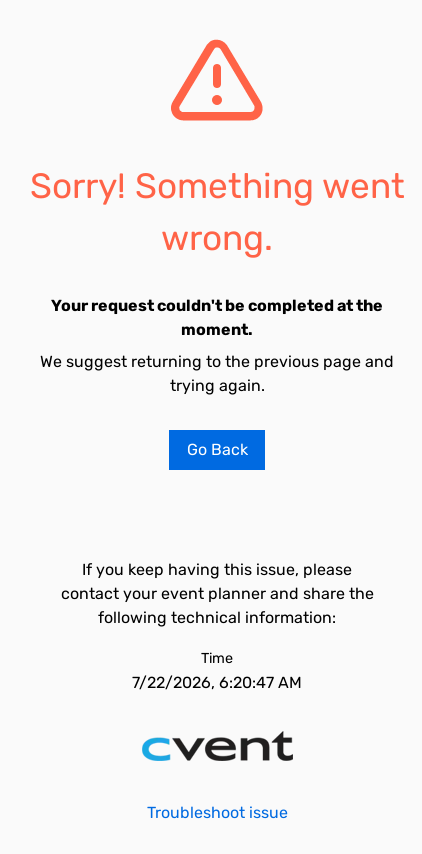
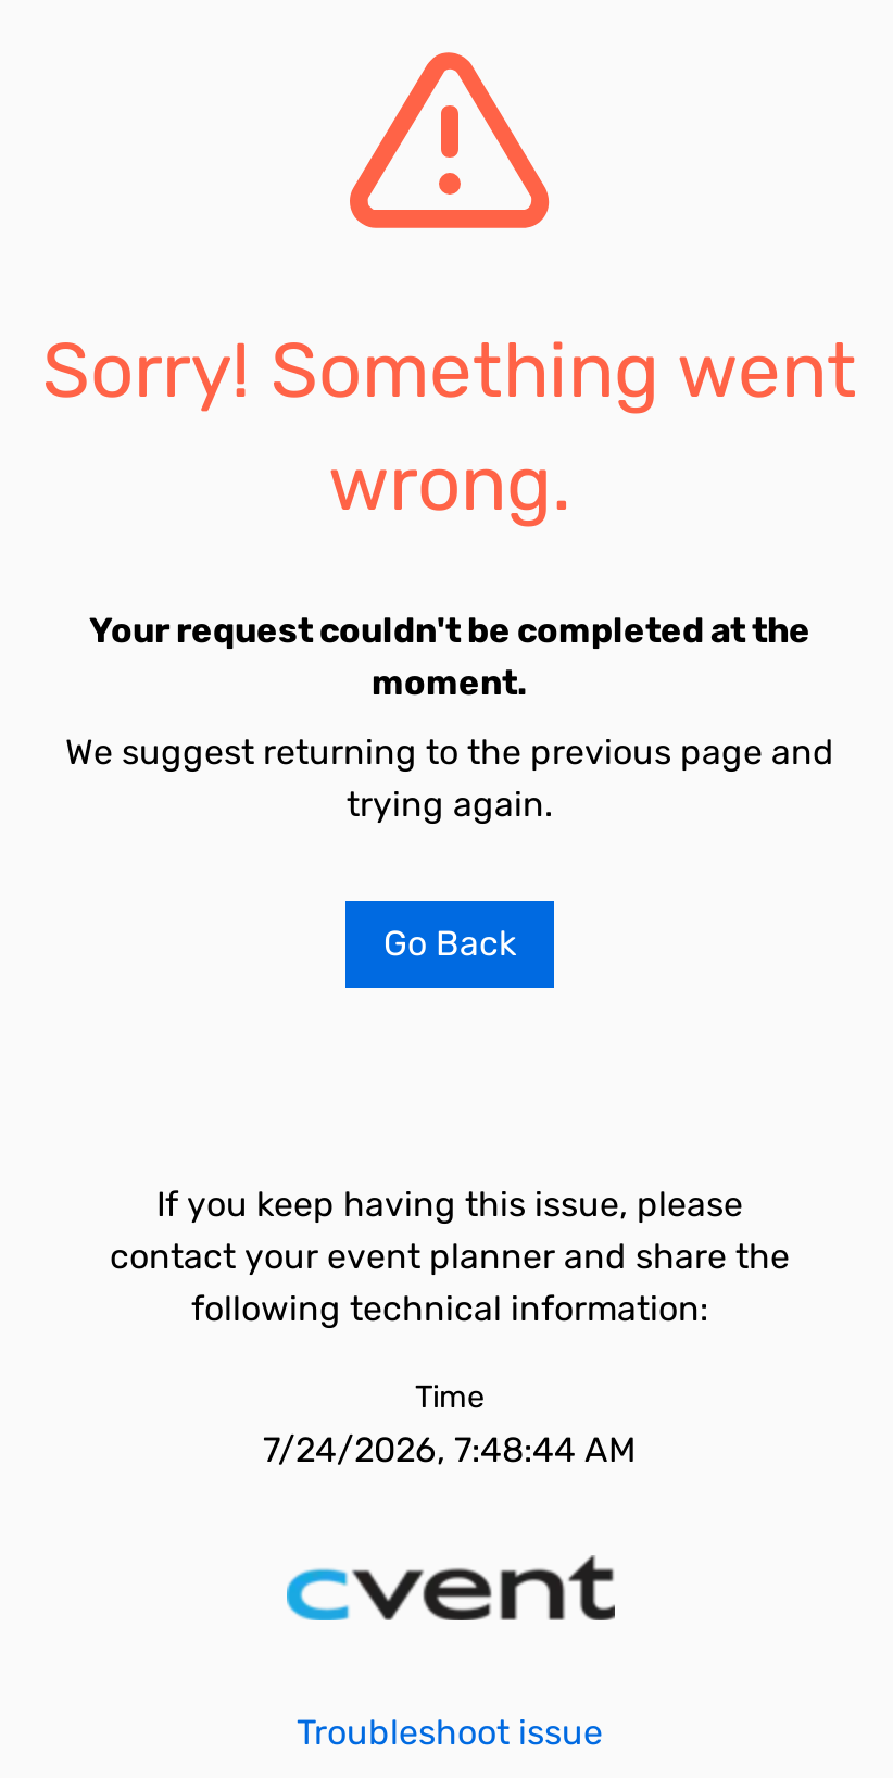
[132,673,302,692] 7/22/2026, 6:20:47 AM -> [263,1429,637,1470] 7/24/2026, 7:48:44 AM

